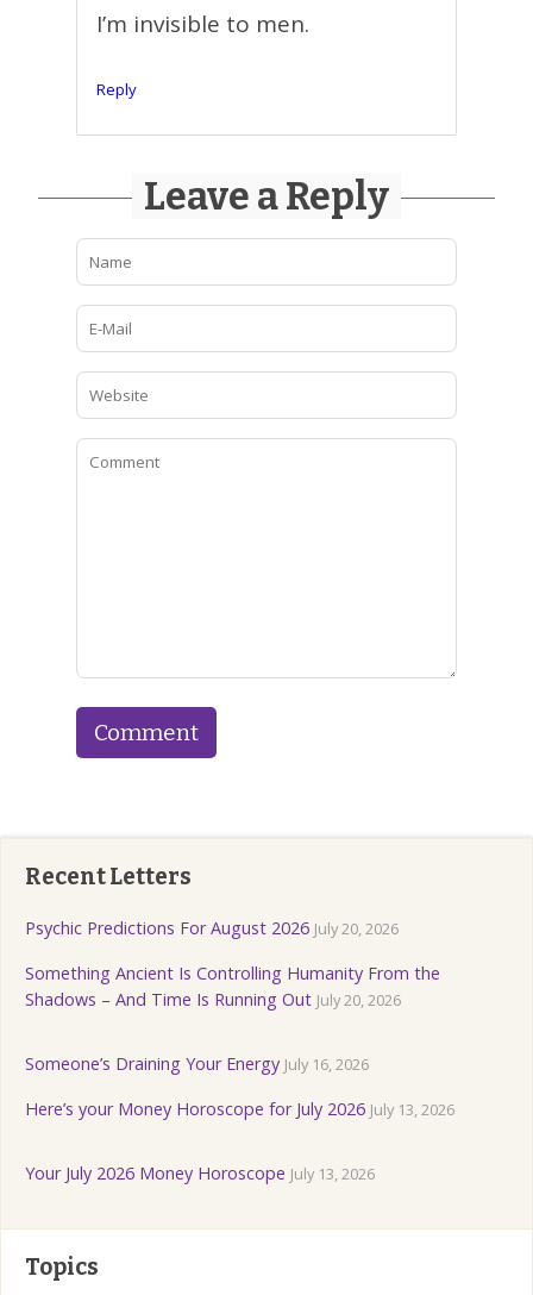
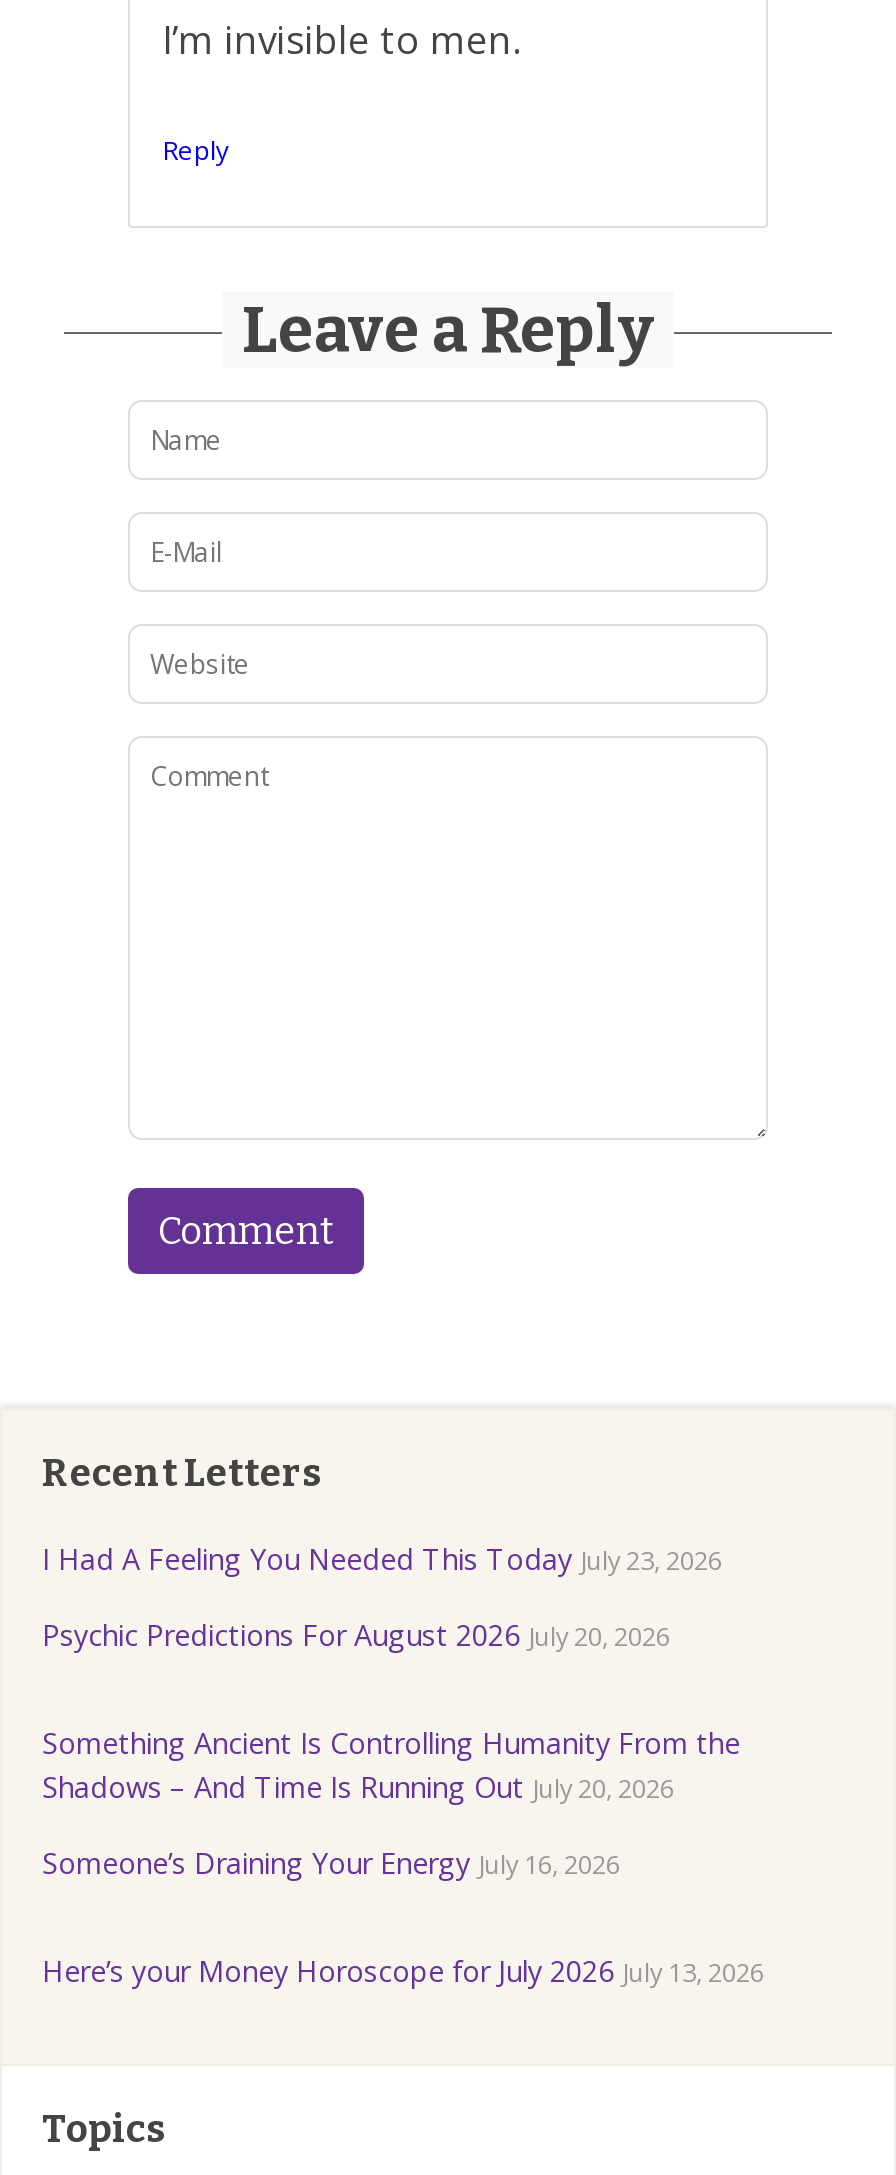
none -> [42,1541,722,1579] I Had A Feeling You Needed This Today July 23, 2026
moved [25,917,399,940] -> [42,1617,670,1655]: Psychic Predictions For August 2026 July 20, 2026
moved [25,962,440,1011] -> [42,1725,740,1807]: Something Ancient Is Controlling Humanity From the | Shadows – And Time Is Running Out July 20, 2026
moved [25,1053,369,1075] -> [42,1845,620,1883]: Someone’s Draining Your Energy July 16, 2026
moved [25,1098,454,1121] -> [42,1953,764,1991]: Here’s your Money Horoscope for July 2026 July 13, 2026
[25,1162,375,1185] Your July 2026 Money Horoscope July 13, 2026 -> none

